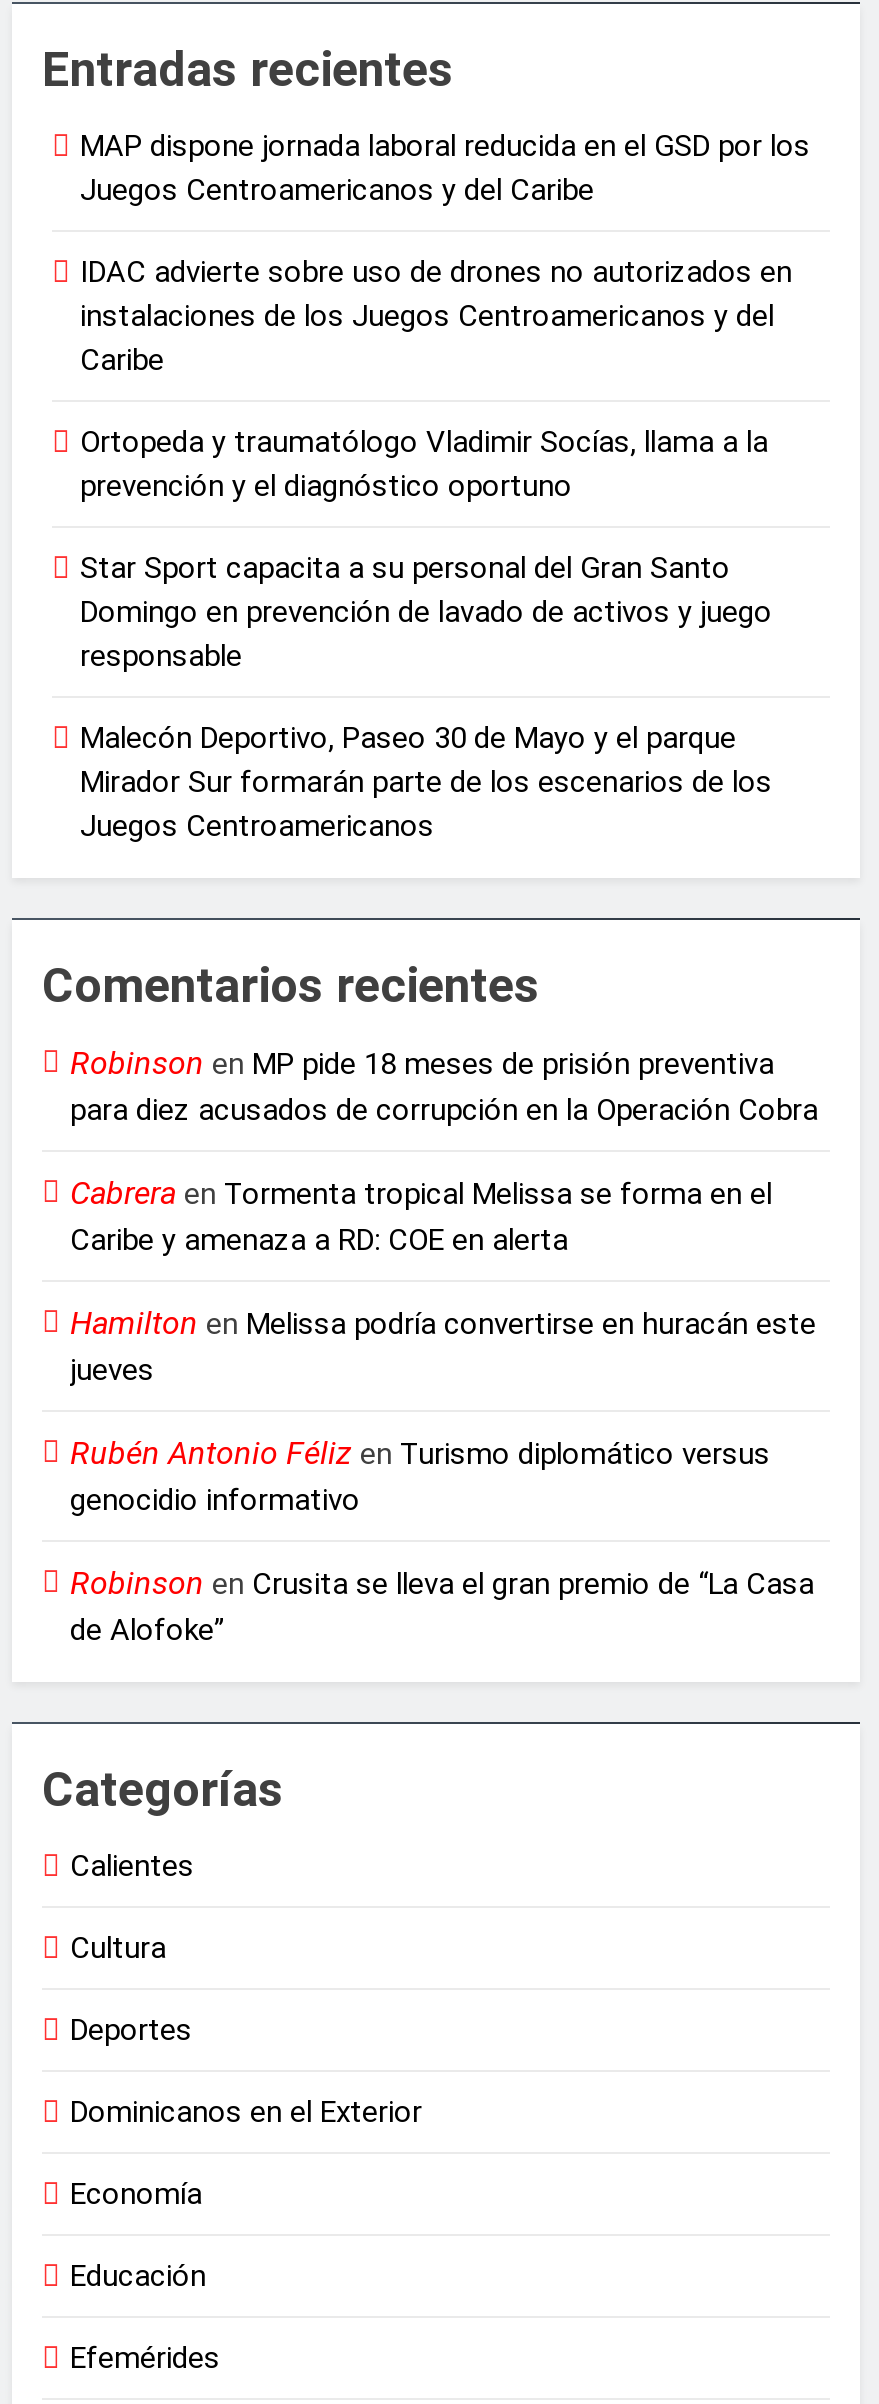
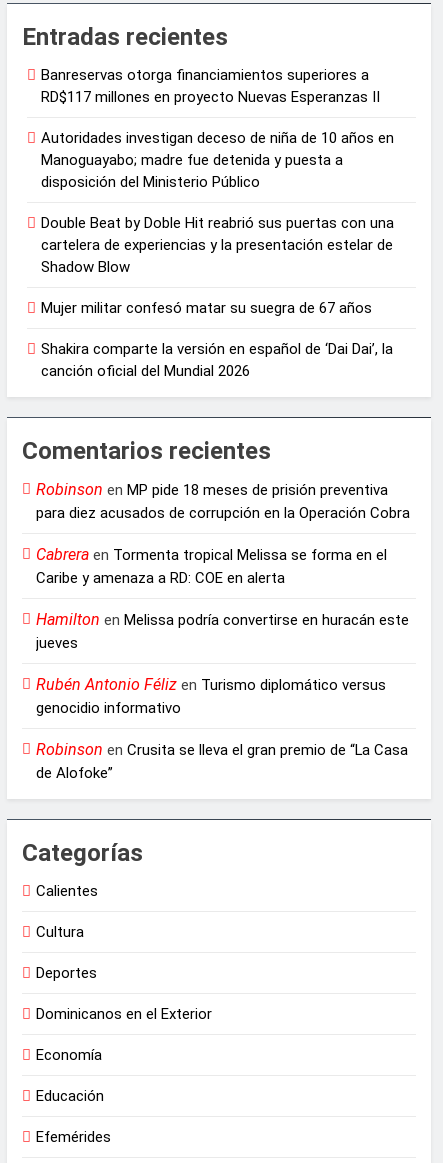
[80,127,810,207] MAP dispone jornada laboral reducida en el GSD por los | Juegos Centroamericanos y del Caribe -> [41,66,380,106] Banreservas otorga financiamientos superiores a | RD$117 millones en proyecto Nuevas Esperanzas II
[80,253,792,377] IDAC advierte sobre uso de drones no autorizados en | instalaciones de los Juegos Centroamericanos y del | Caribe -> [41,129,394,191] Autoridades investigan deceso de niña de 10 años en | Manoguayabo; madre fue detenida y puesta a | disposición del Ministerio Público
[80,423,768,503] Ortopeda y traumatólogo Vladimir Socías, llama a la | prevención y el diagnóstico oportuno -> [41,214,394,276] Double Beat by Doble Hit reabrió sus puertas con una | cartelera de experiencias y la presentación estelar de | Shadow Blow
[80,549,772,673] Star Sport capacita a su personal del Gran Santo | Domingo en prevención de lavado de activos y juego | responsable -> [41,299,372,317] Mujer militar confesó matar su suegra de 67 años
[80,719,772,843] Malecón Deportivo, Paseo 30 de Mayo y el parque | Mirador Sur formarán parte de los escenarios de los | Juegos Centroamericanos -> [41,340,393,380] Shakira comparte la versión en español de ‘Dai Dai’, la | canción oficial del Mundial 2026

